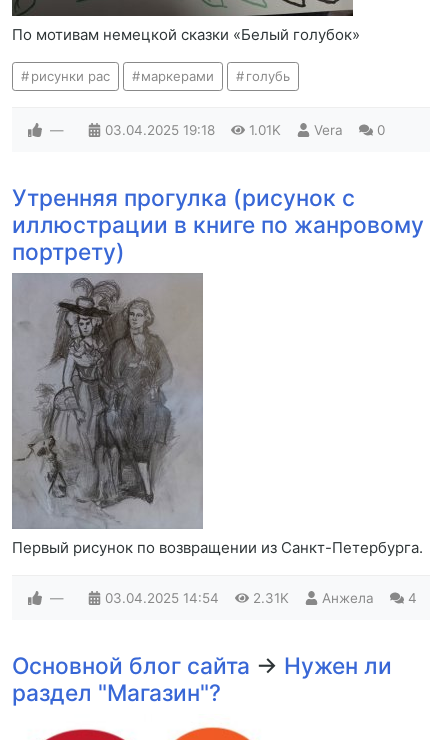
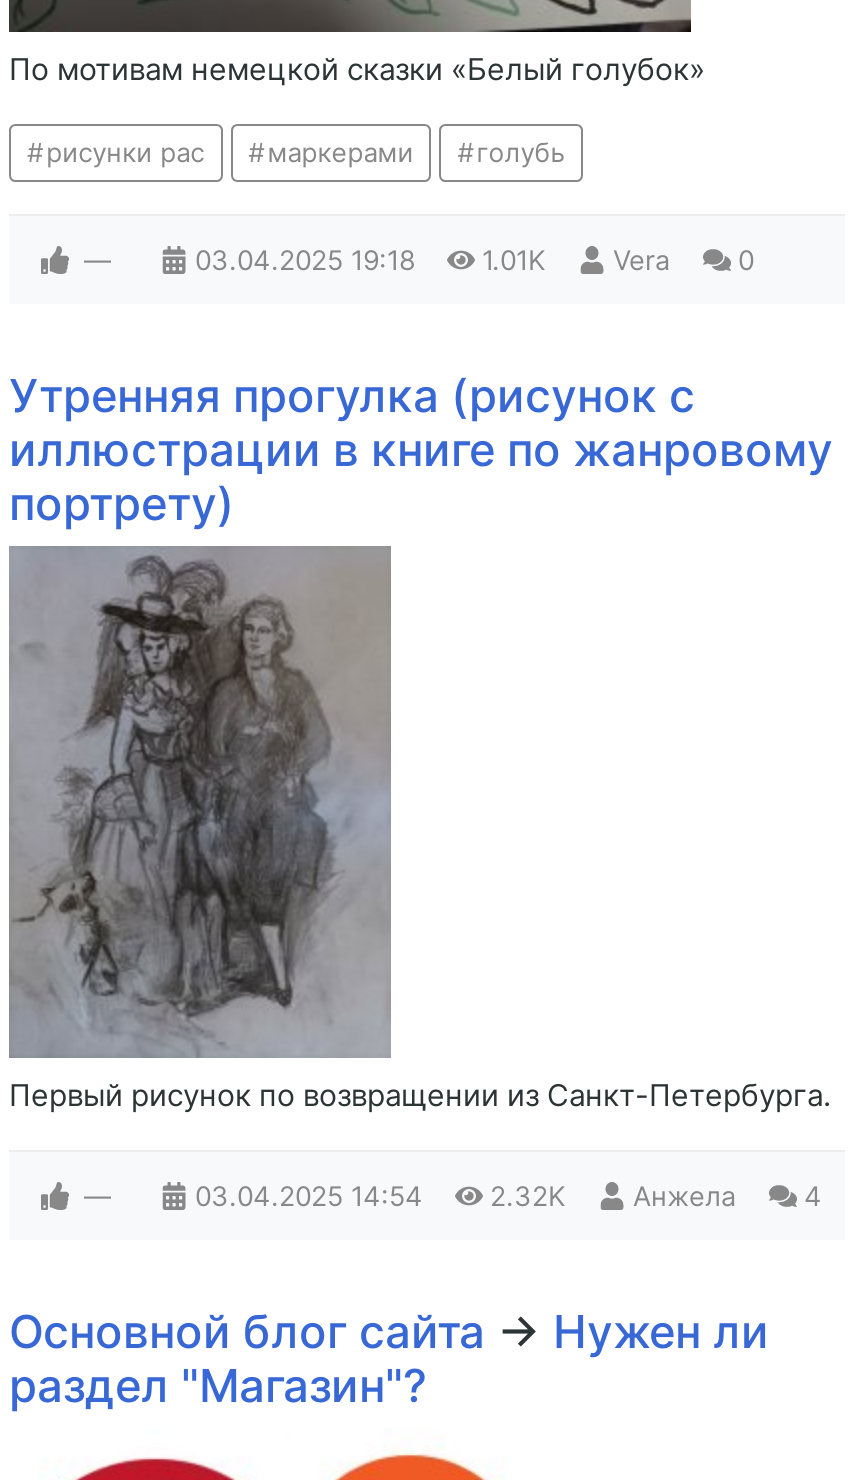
[105,590,288,606] 03.04.2025 14:54 2.31K -> [195,1180,566,1212] 03.04.2025 14:54 2.32K

